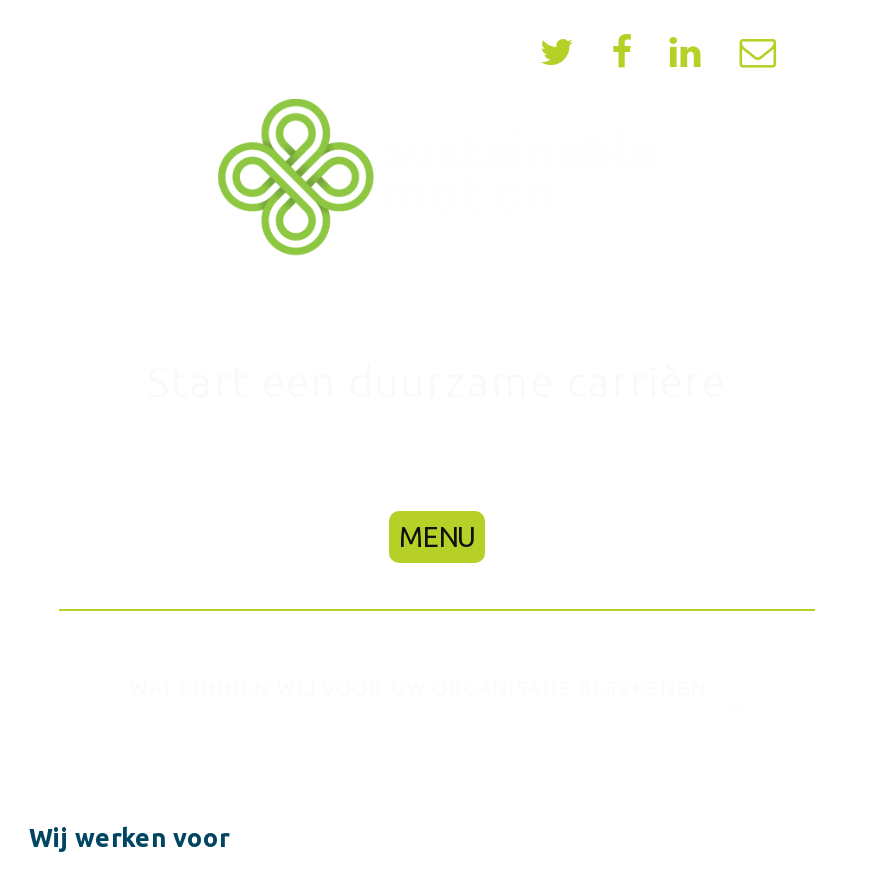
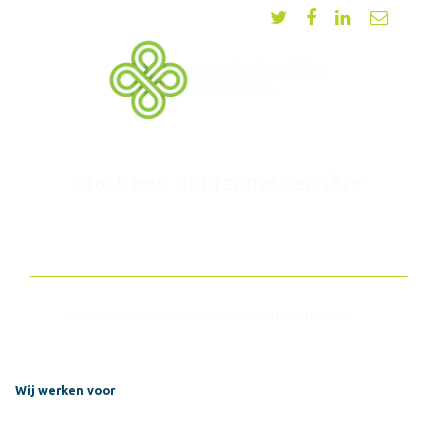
[399,521,475,553] MENU -> none

